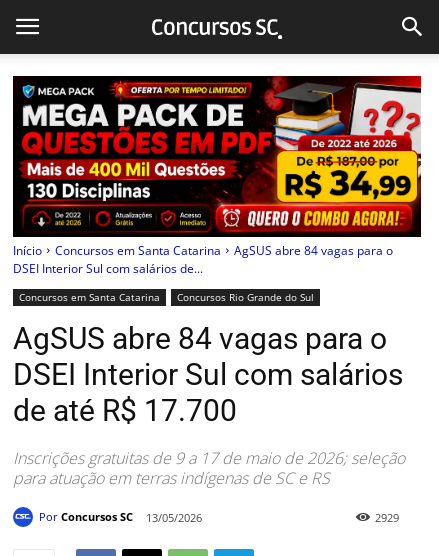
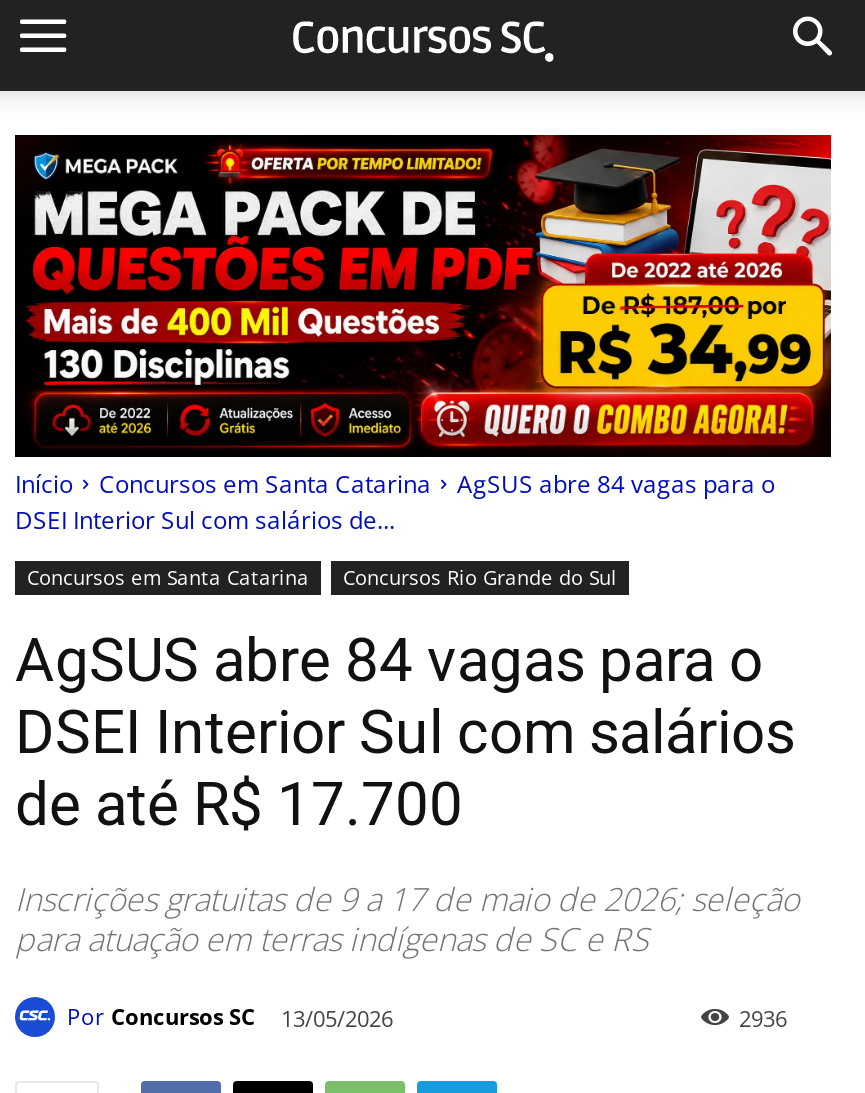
[375,510,399,525] 2929 -> [739,1003,787,1033] 2936

